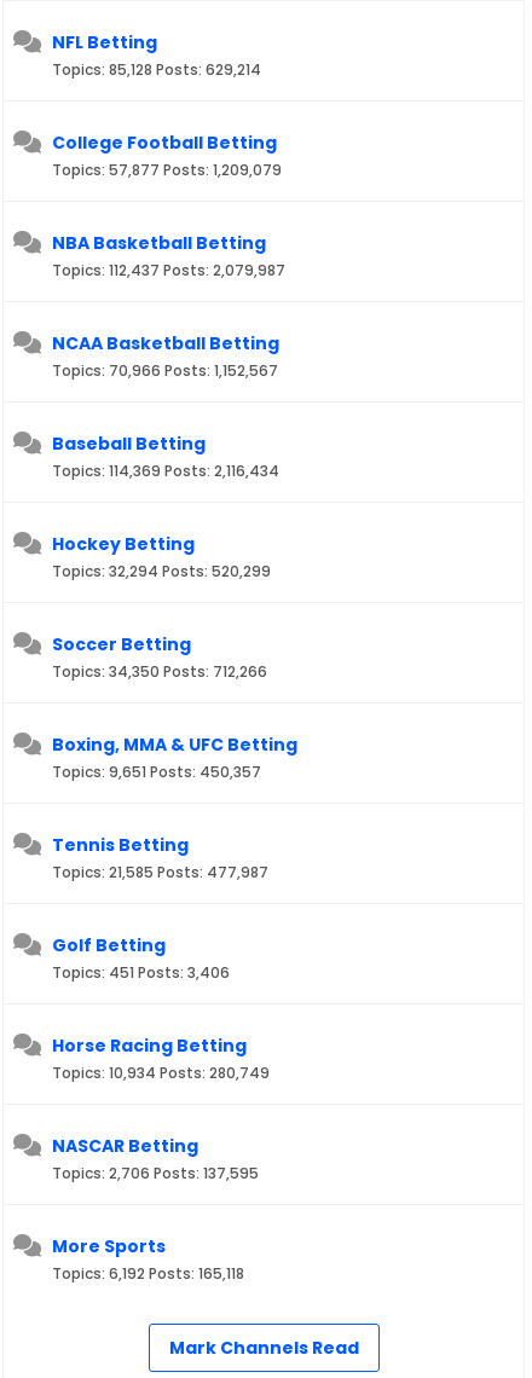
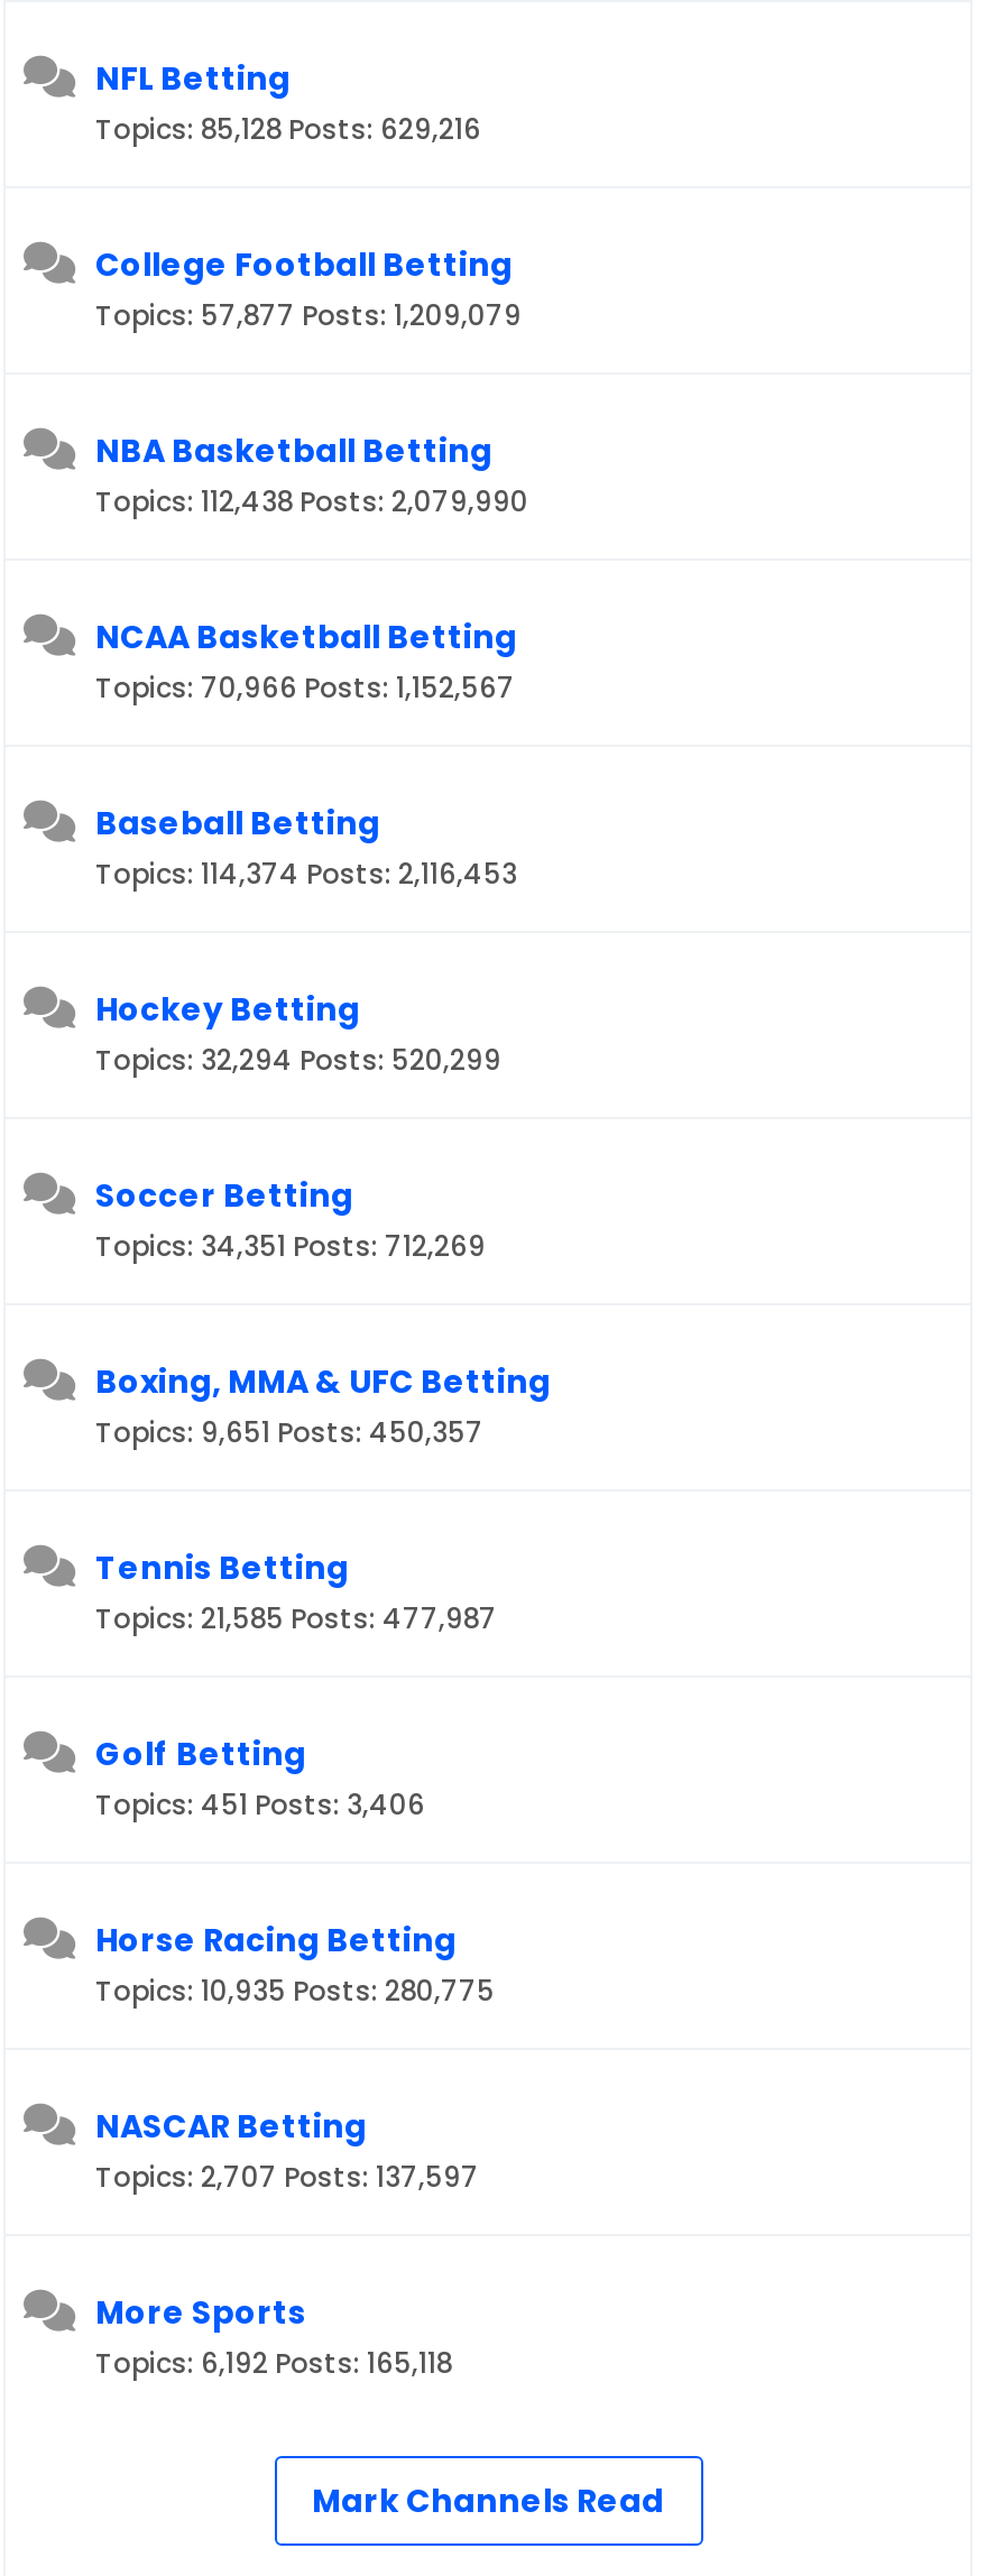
[52,59,261,80] Topics: 85,128 Posts: 629,214 -> [95,110,481,148] Topics: 85,128 Posts: 629,216
[52,260,285,280] Topics: 112,437 Posts: 2,079,987 -> [95,482,528,520] Topics: 112,438 Posts: 2,079,990
[52,461,279,481] Topics: 114,369 Posts: 2,116,434 -> [95,855,517,893] Topics: 114,374 Posts: 2,116,453
[52,661,267,682] Topics: 34,350 Posts: 712,266 -> [95,1227,486,1265] Topics: 34,351 Posts: 712,269
[52,1063,270,1083] Topics: 10,934 Posts: 280,749 -> [95,1972,495,2010] Topics: 10,935 Posts: 280,775
[52,1163,259,1183] Topics: 2,706 Posts: 137,595 -> [95,2158,479,2196] Topics: 2,707 Posts: 137,597

